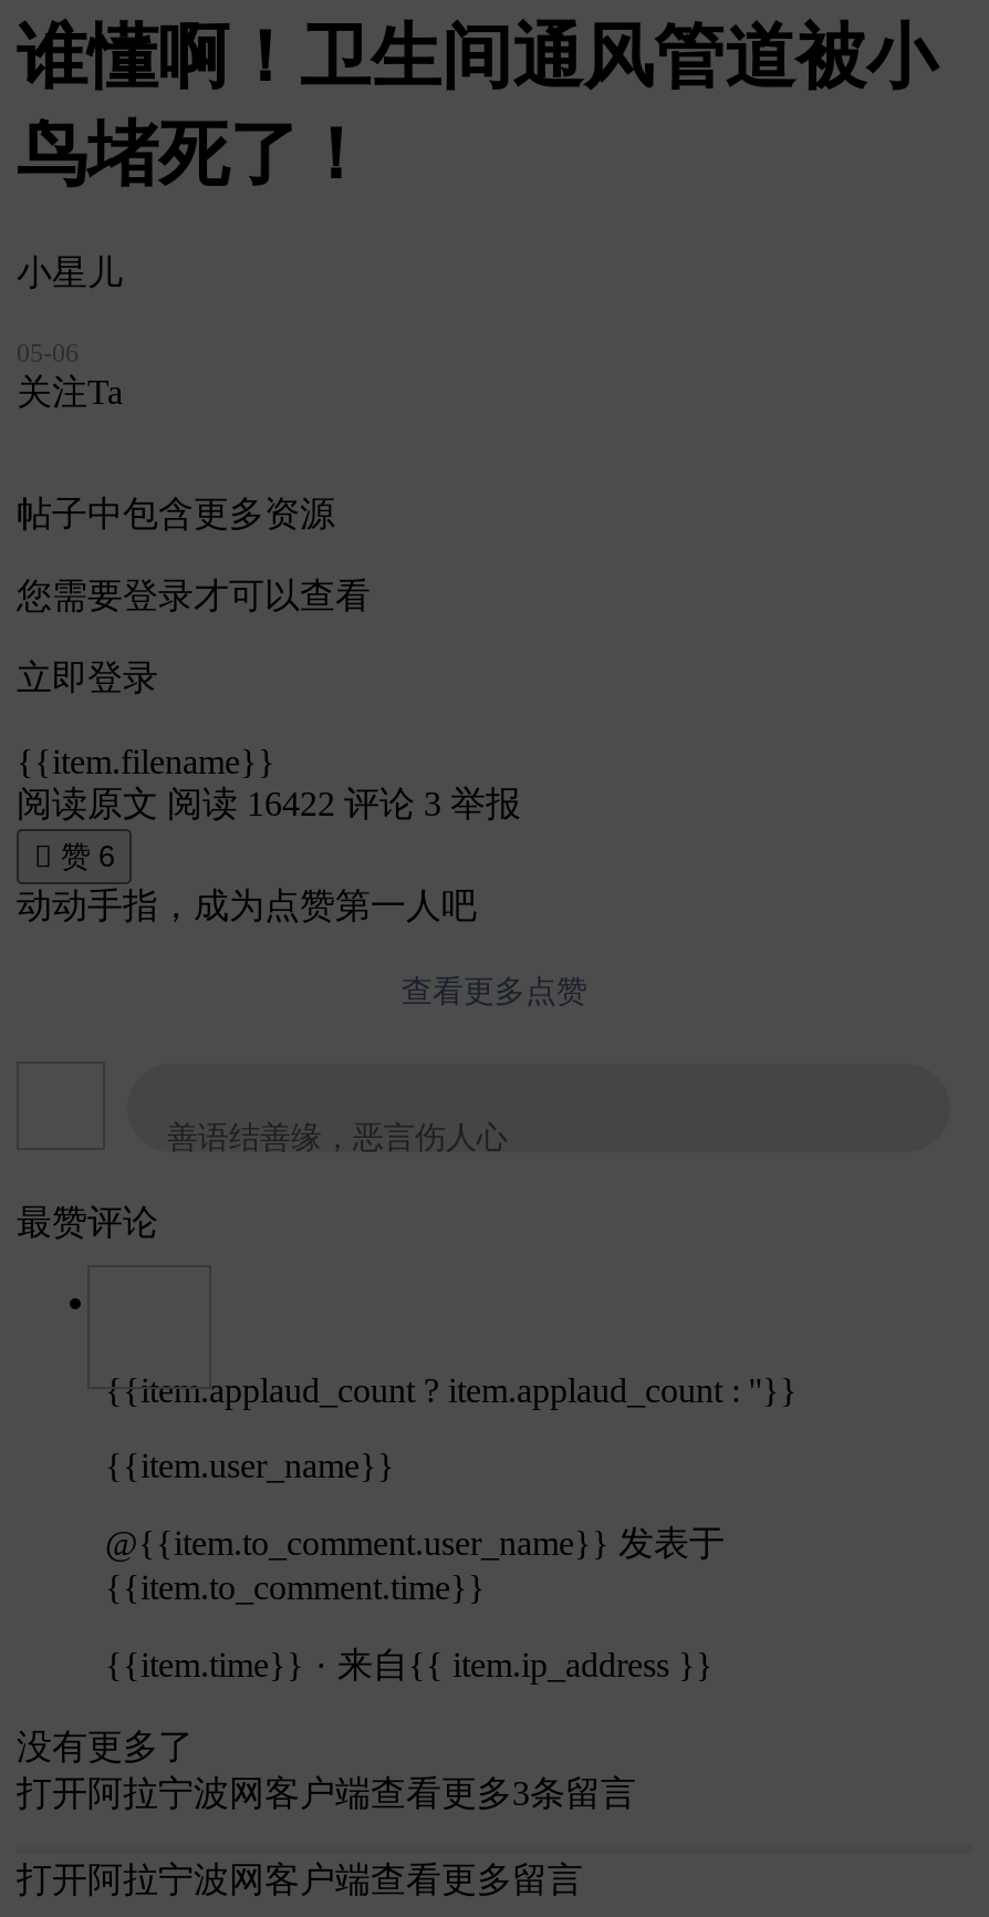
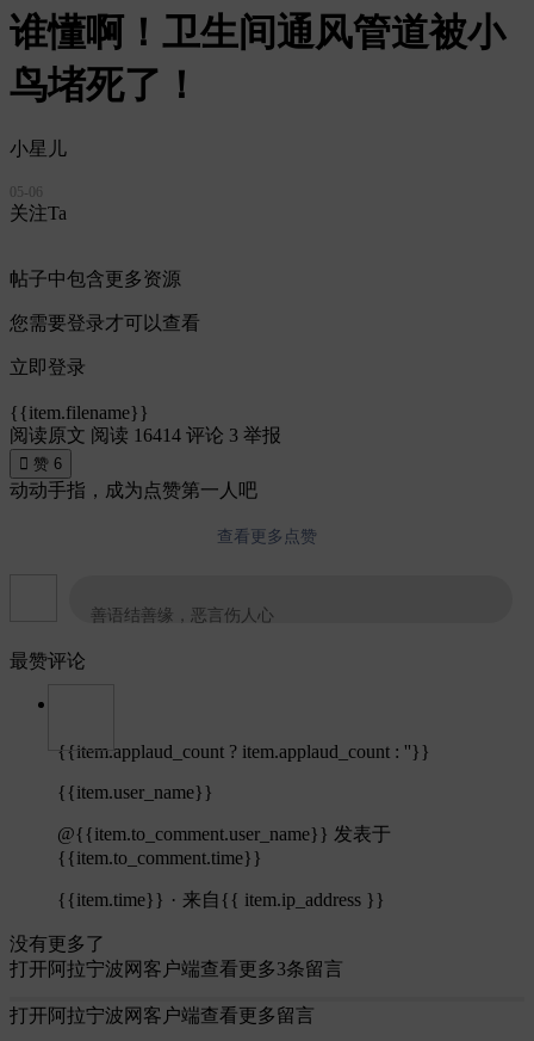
[17,786,521,823] 阅读原文 阅读 16422 评论 3 举报 -> [10,425,281,446] 阅读原文 阅读 16414 评论 3 举报

